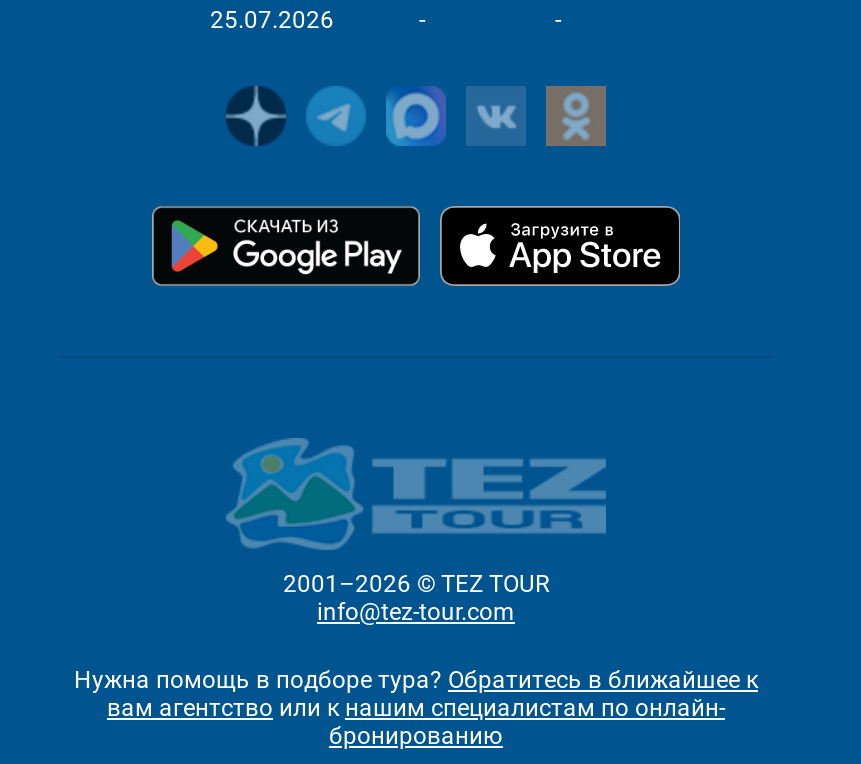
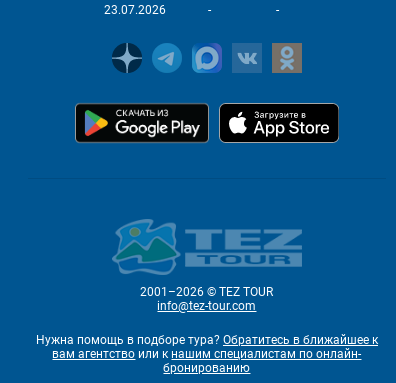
[210,6,334,34] 25.07.2026 -> [104,3,166,17] 23.07.2026

